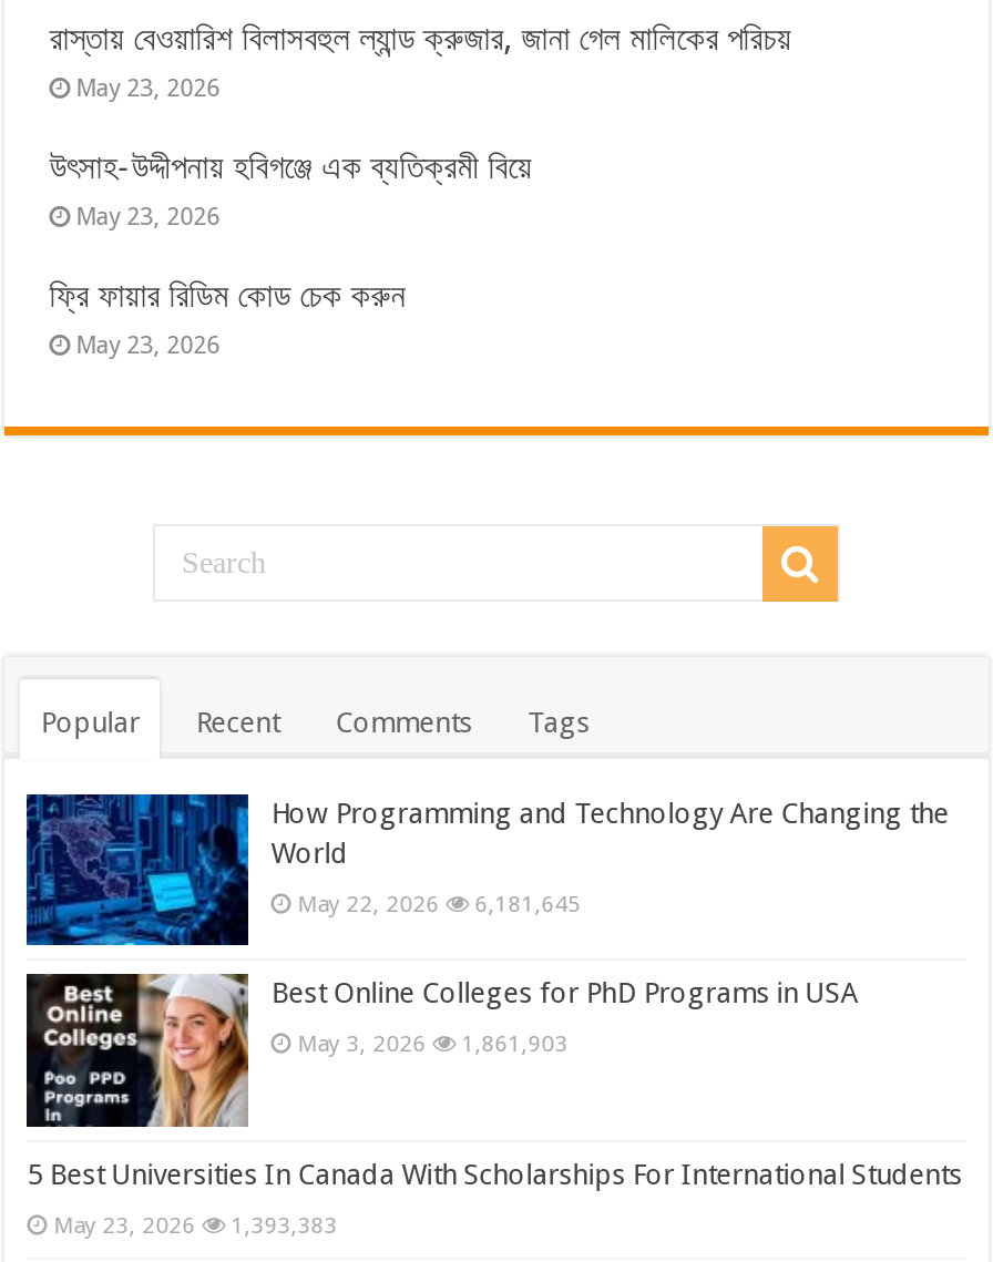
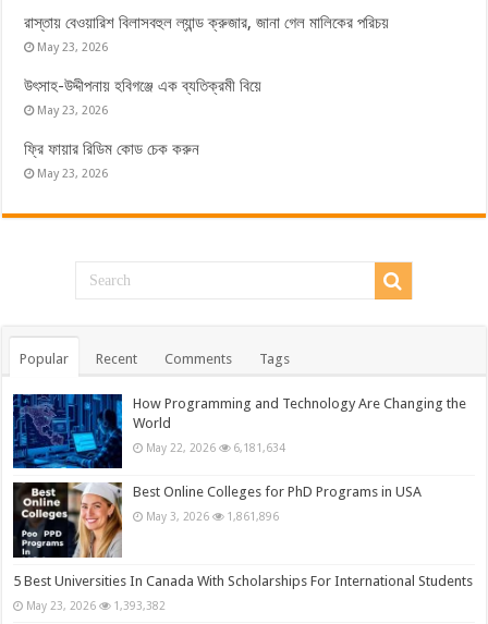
[297,890,581,917] May 22, 2026 6,181,645 -> [146,441,286,454] May 22, 2026 6,181,634
[297,1030,568,1057] May 3, 2026 1,861,903 -> [146,510,279,523] May 3, 2026 1,861,896
[54,1210,337,1237] May 23, 2026 1,393,383 -> [26,599,166,612] May 23, 2026 1,393,382

